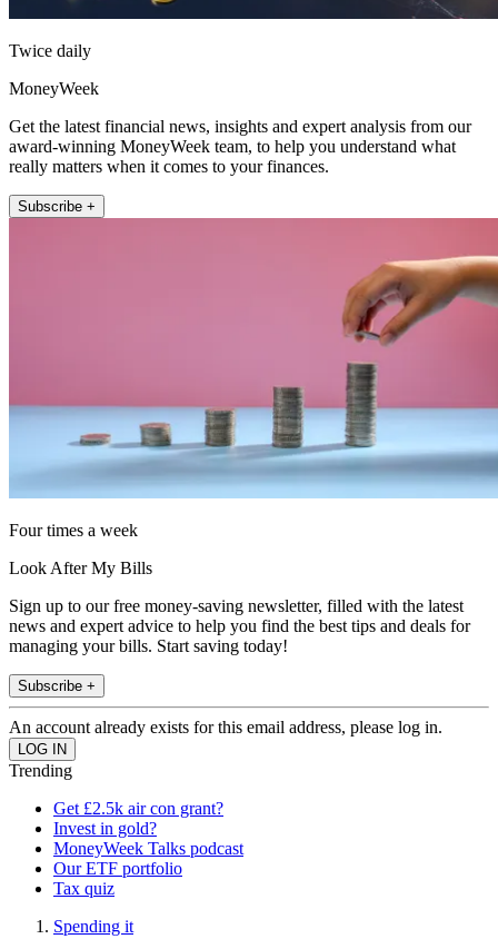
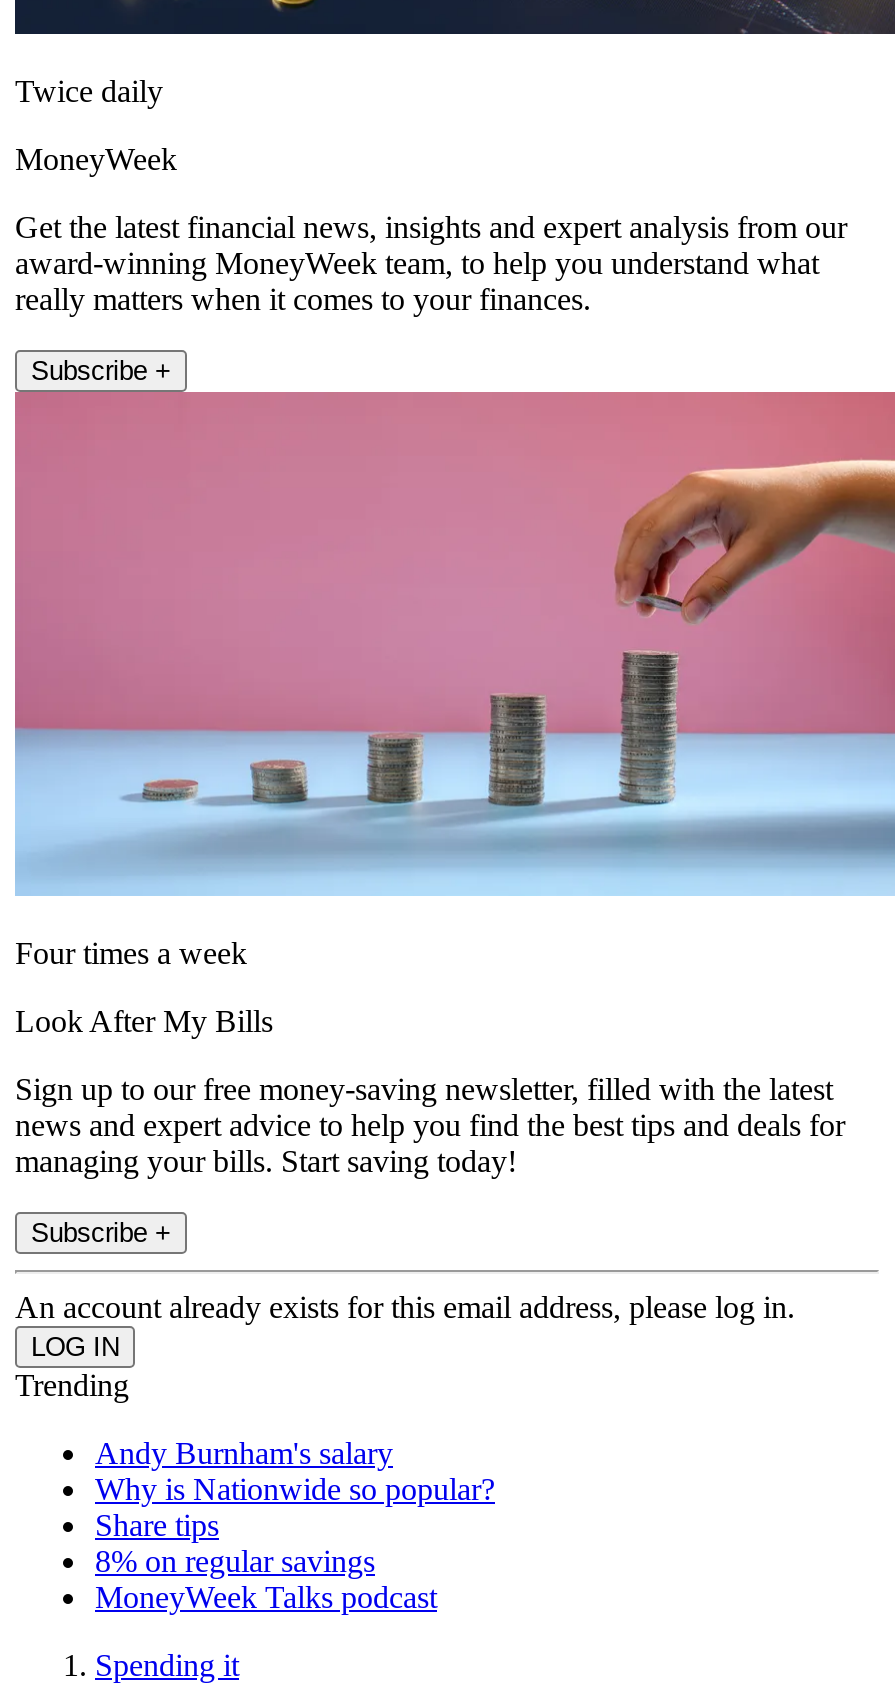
[53,799,223,838] Get £2.5k air con grant? | Invest in gold? -> [95,1436,495,1578] Andy Burnham's salary | Why is Nationwide so popular? | Share tips | 8% on regular savings
moved [53,839,243,858] -> [95,1580,437,1614]: MoneyWeek Talks podcast
[53,859,182,898] Our ETF portfolio | Tax quiz -> none

